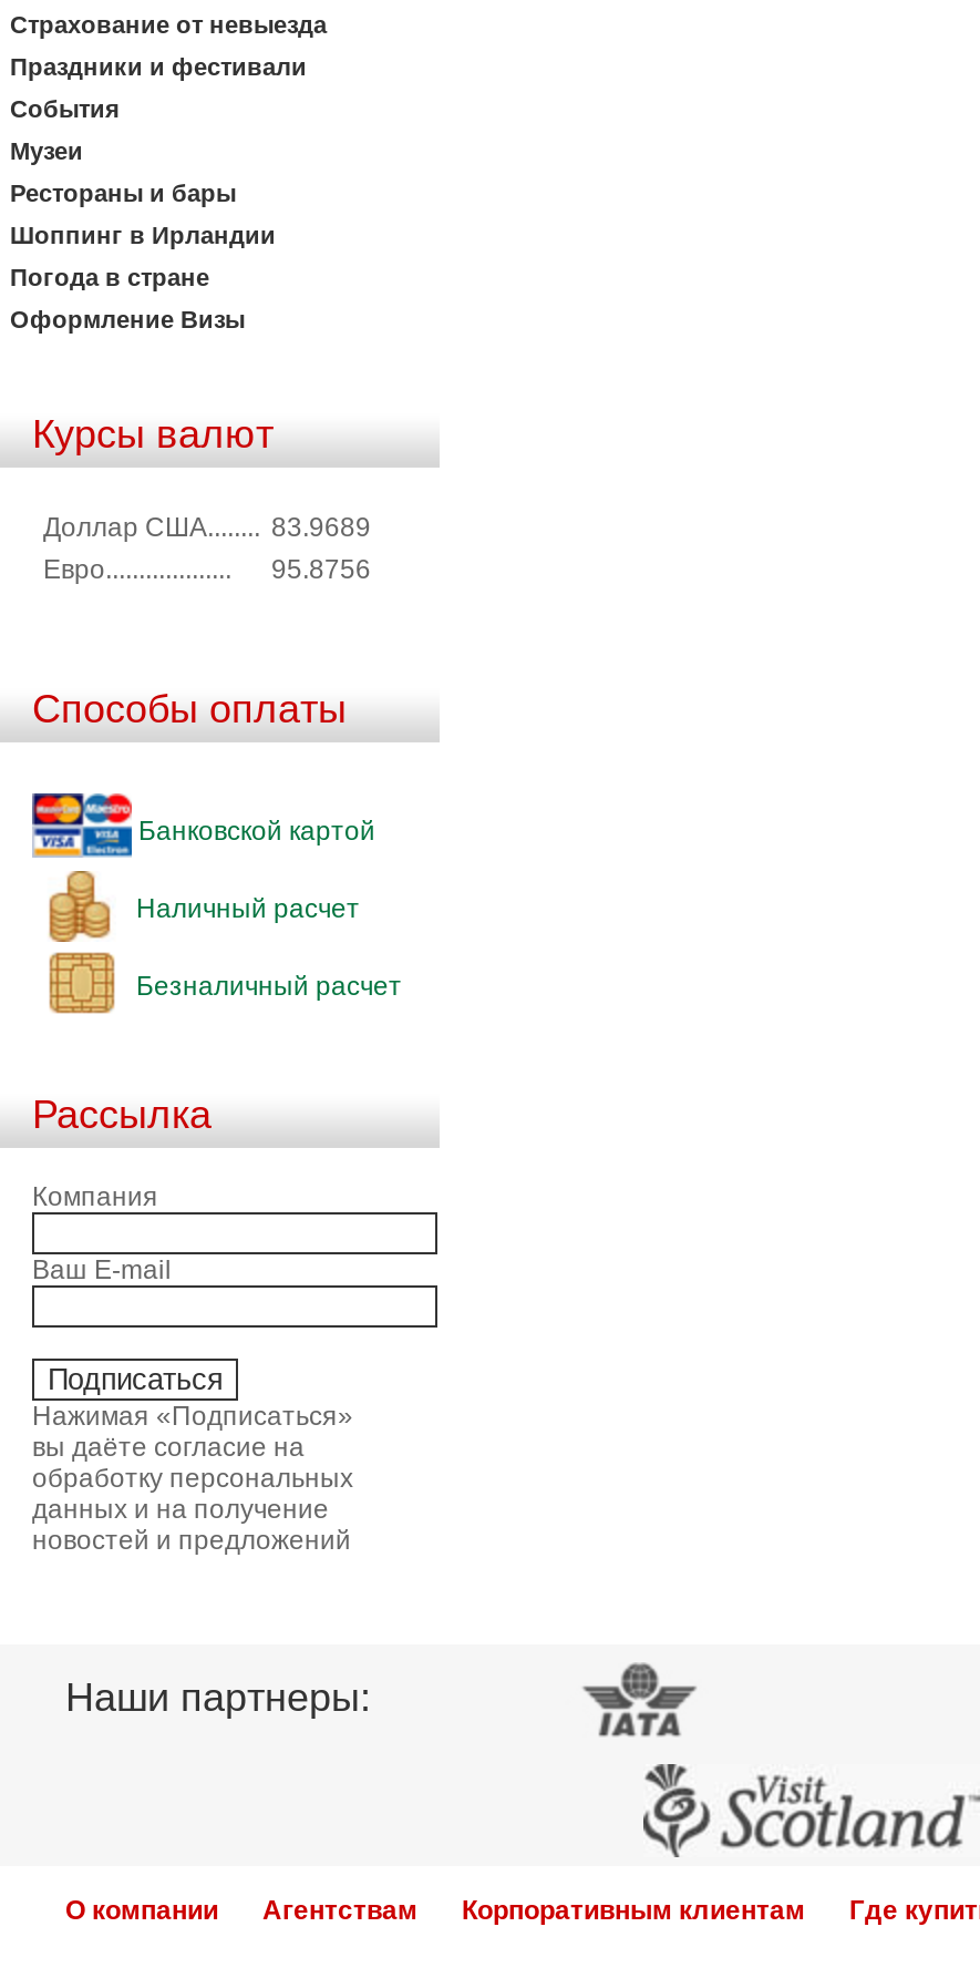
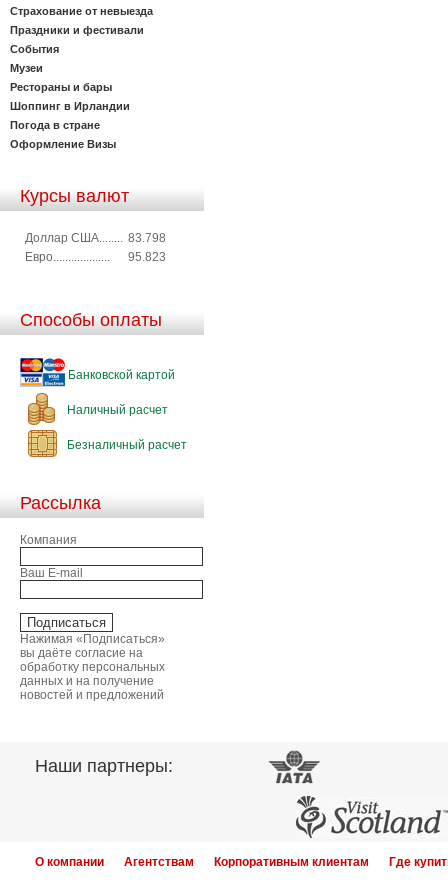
[43,512,371,543] Доллар США........ 83.9689 -> [25,231,166,245] Доллар США........ 83.798
[43,554,371,585] Евро................... 95.8756 -> [25,250,166,264] Евро................... 95.823

